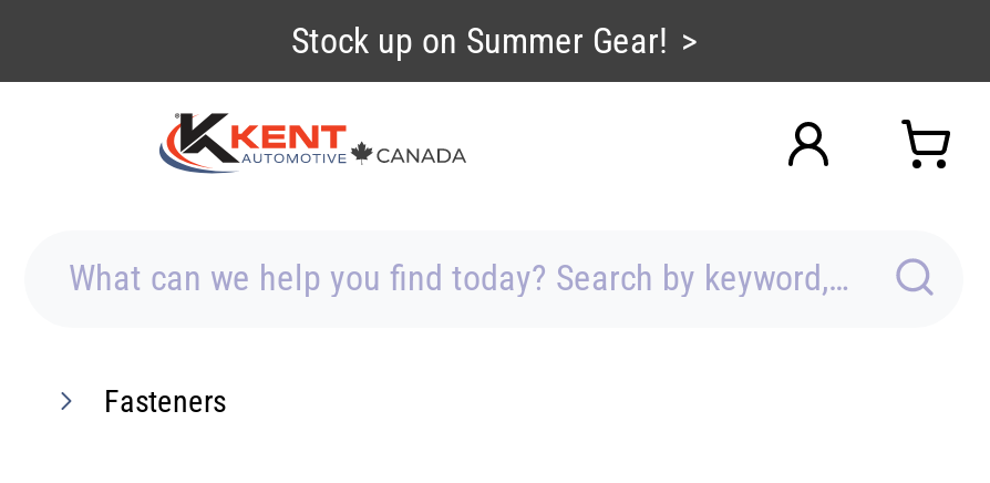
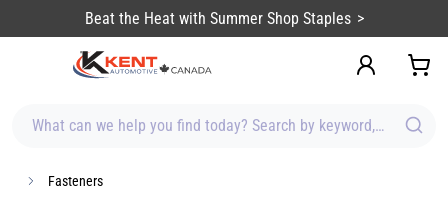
[291,20,668,62] Stock up on Summer Gear! -> [84,9,350,28] Beat the Heat with Summer Shop Staples

